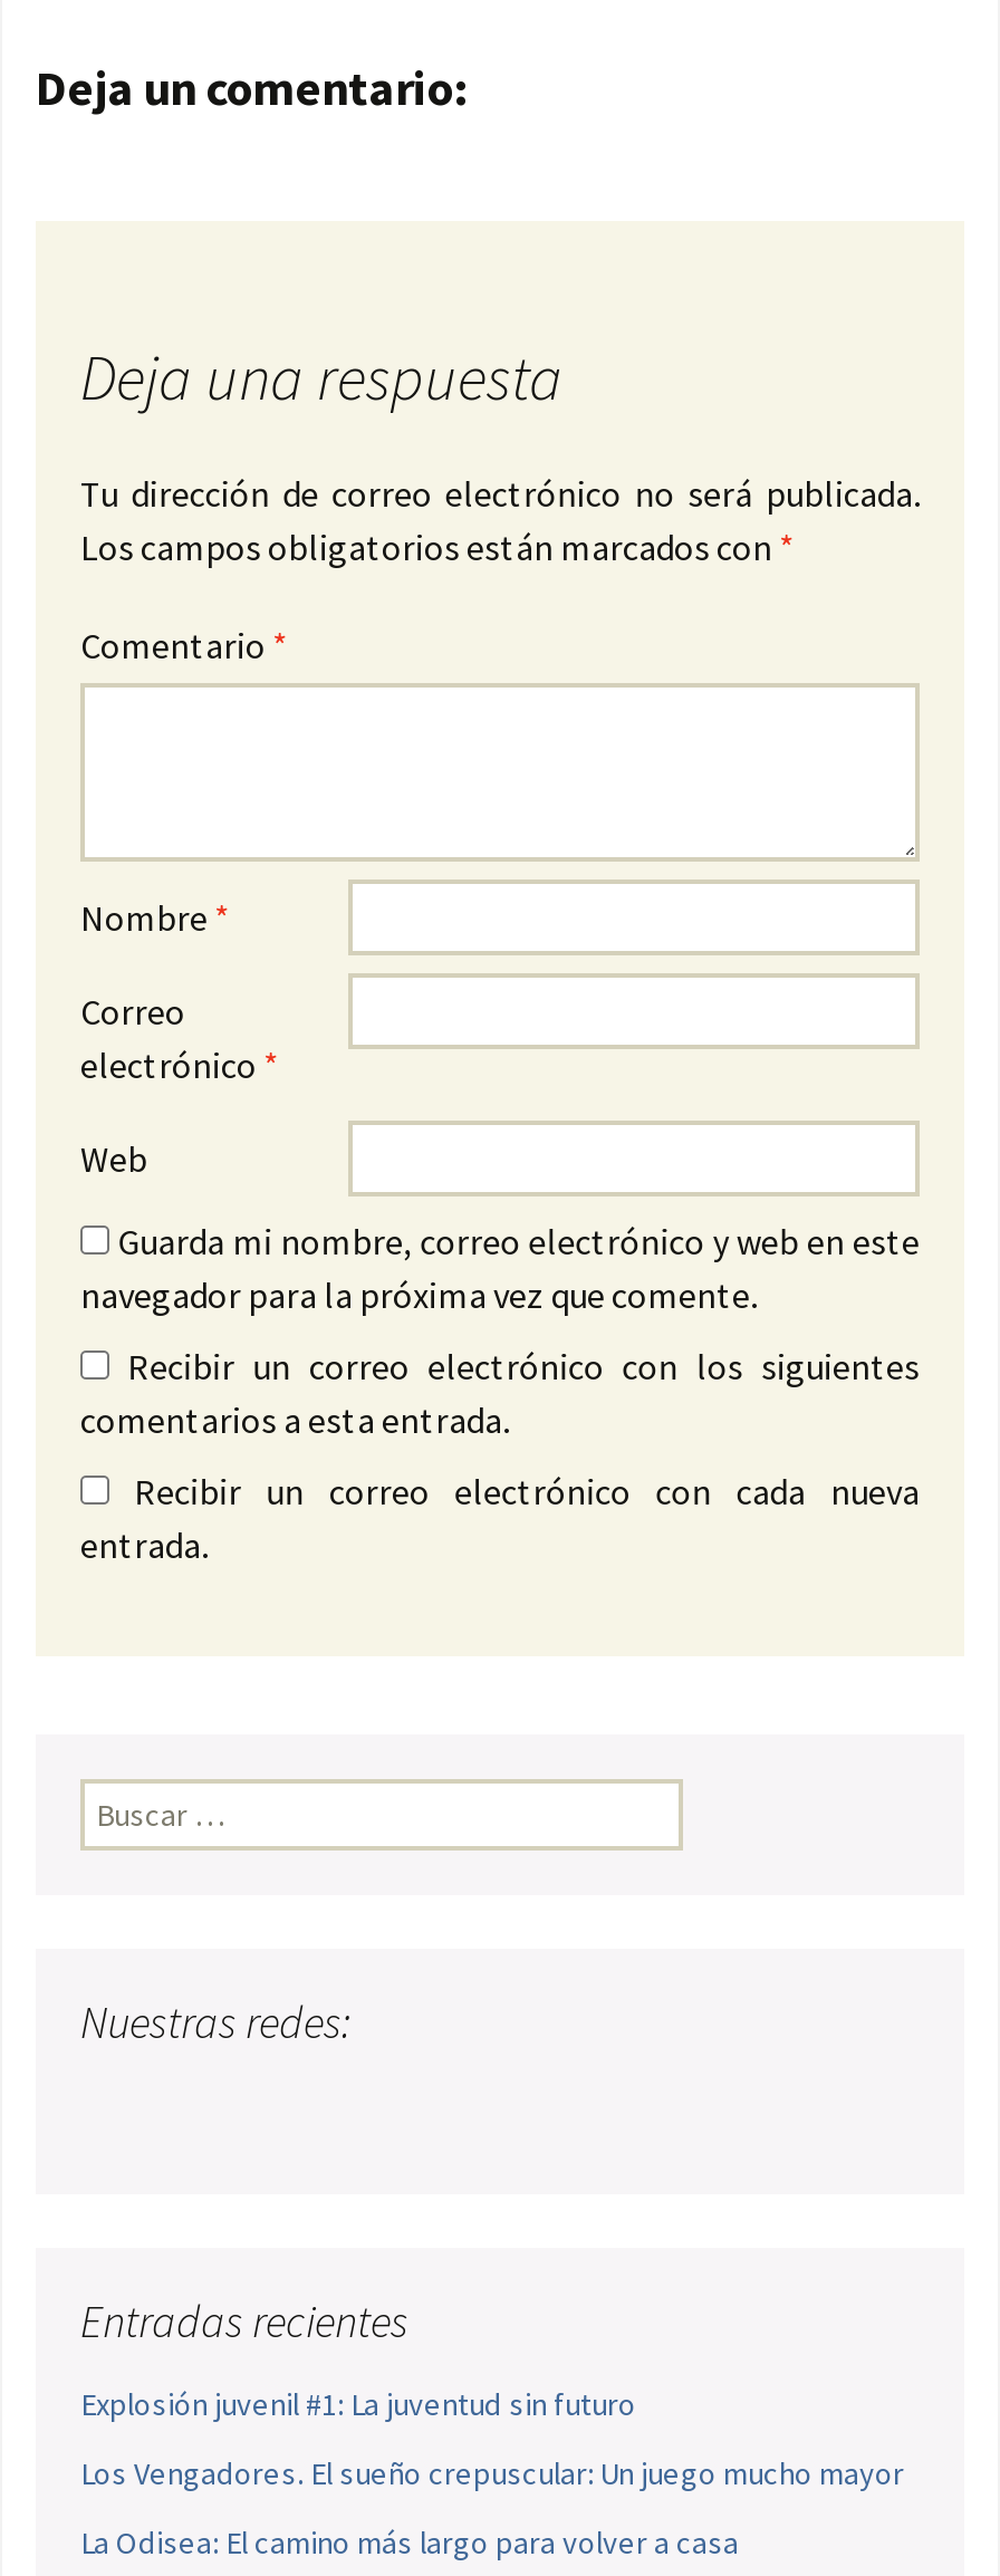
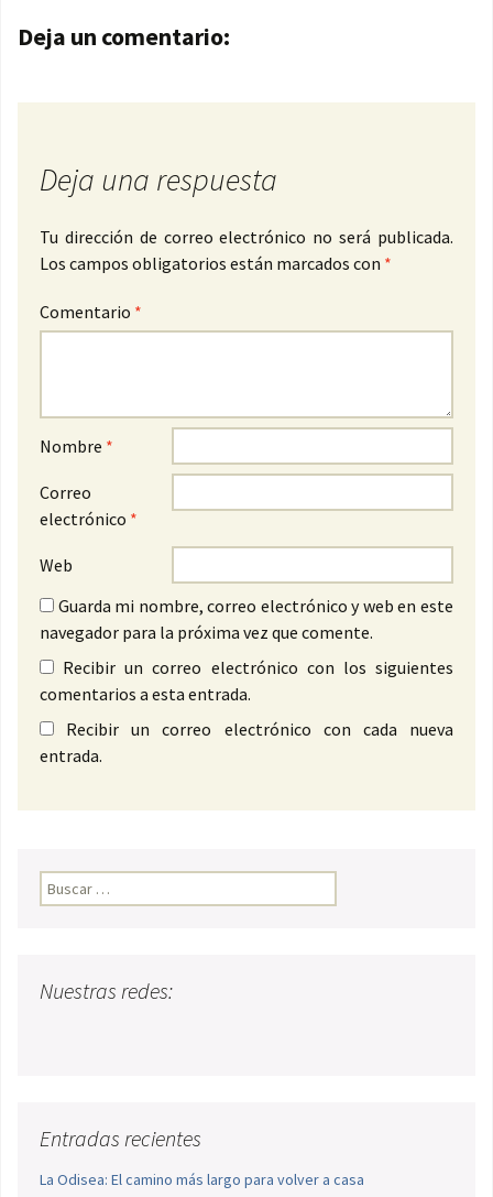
[80,2384,904,2493] Explosión juvenil #1: La juventud sin futuro | Los Vengadores. El sueño crepuscular: Un juego mucho mayor -> none

